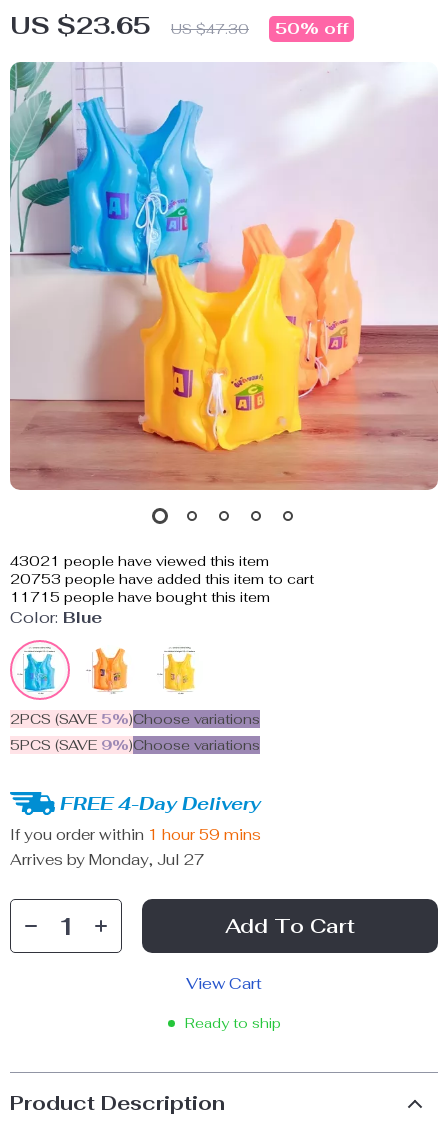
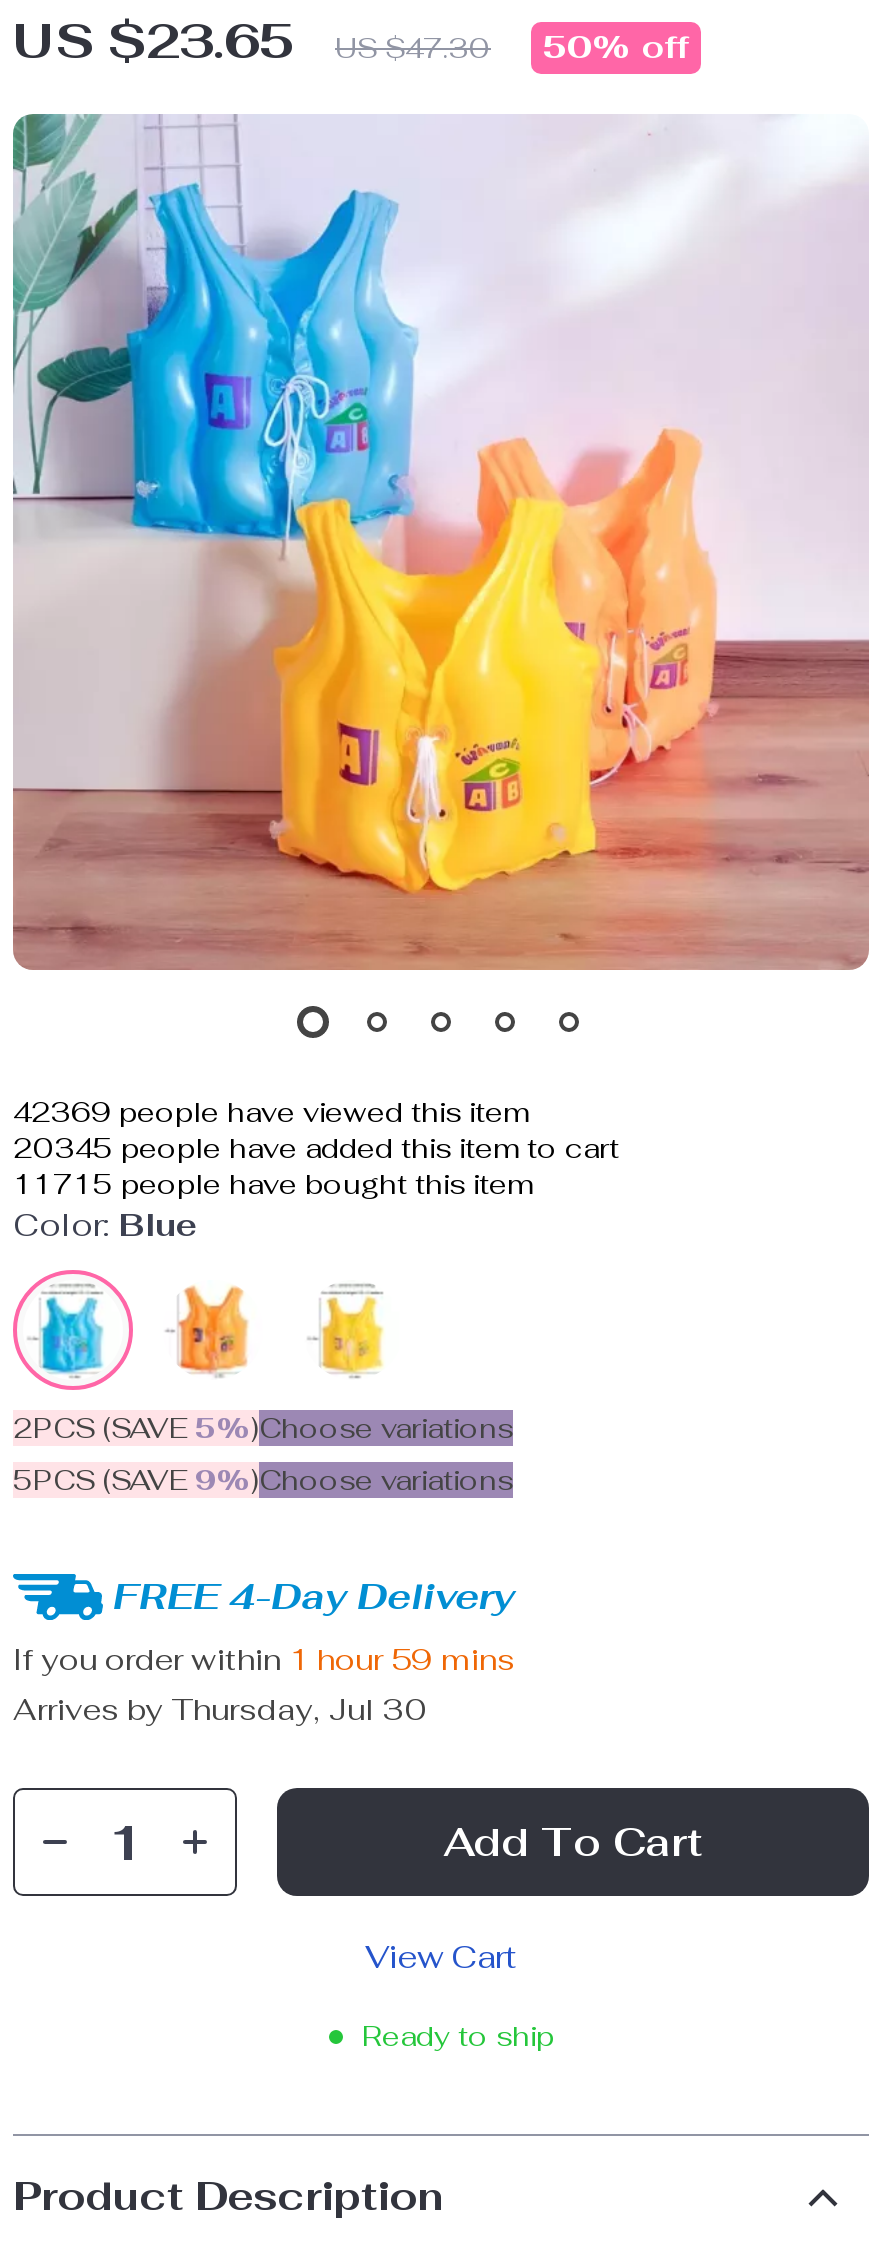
[10,552,269,570] 43021 people have viewed this item -> [13,1094,529,1130] 42369 people have viewed this item
[10,570,314,588] 20753 people have added this item to cart -> [13,1130,619,1166] 20345 people have added this item to cart
[10,850,205,869] Arrives by Monday, Jul 27 -> [13,1690,427,1728] Arrives by Thursday, Jul 30

